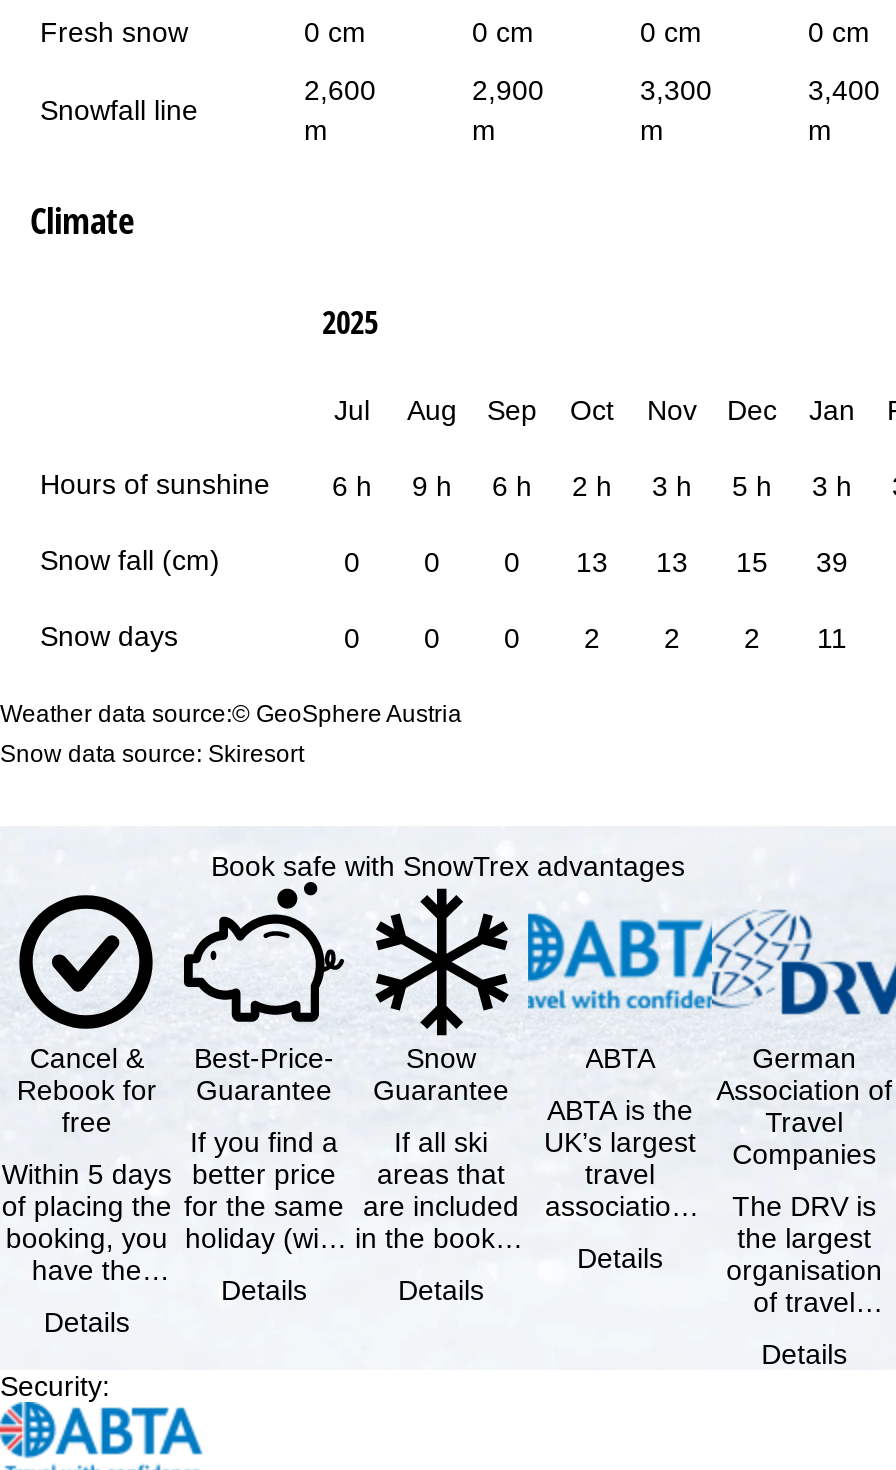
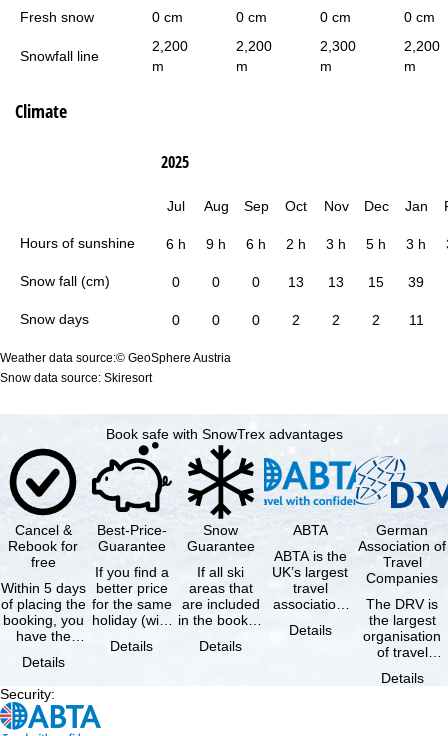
[304,73,376,105] 2,600 -> [152,38,188,54] 2,200
[472,73,544,105] 2,900 -> [236,38,272,54] 2,200
[640,73,712,105] 3,300 -> [320,38,356,54] 2,300
[808,73,880,105] 3,400 -> [404,38,440,54] 2,200

